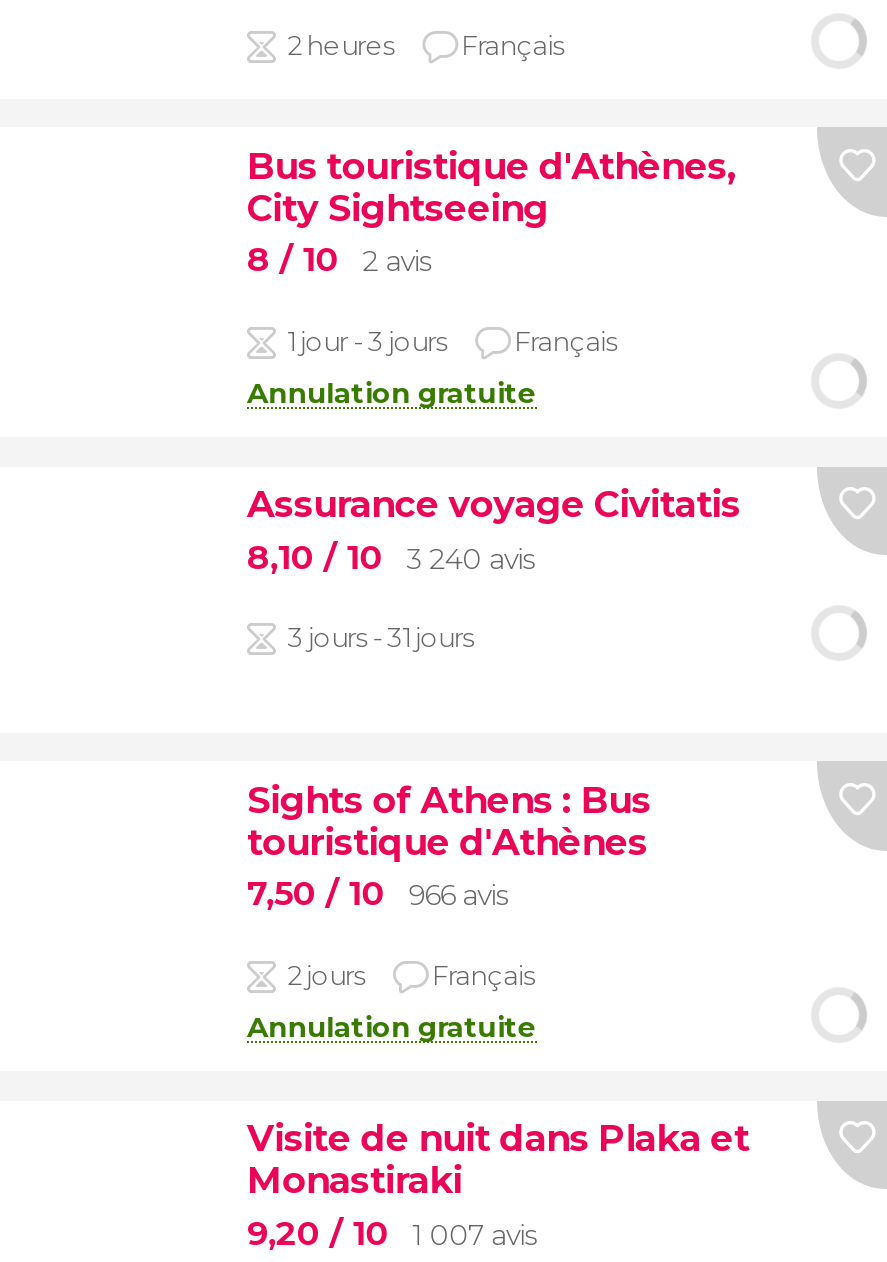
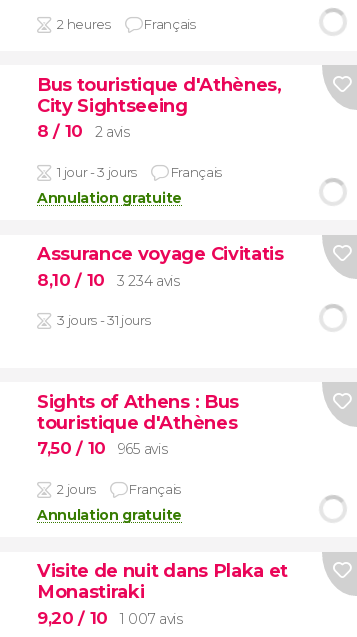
[247,536,536,576] 8,10 / 10 3 240 avis -> [37,270,180,290] 8,10 / 10 3 234 avis
[247,874,509,914] 7,50 / 10 966 avis -> [37,438,167,458] 7,50 / 10 965 avis

